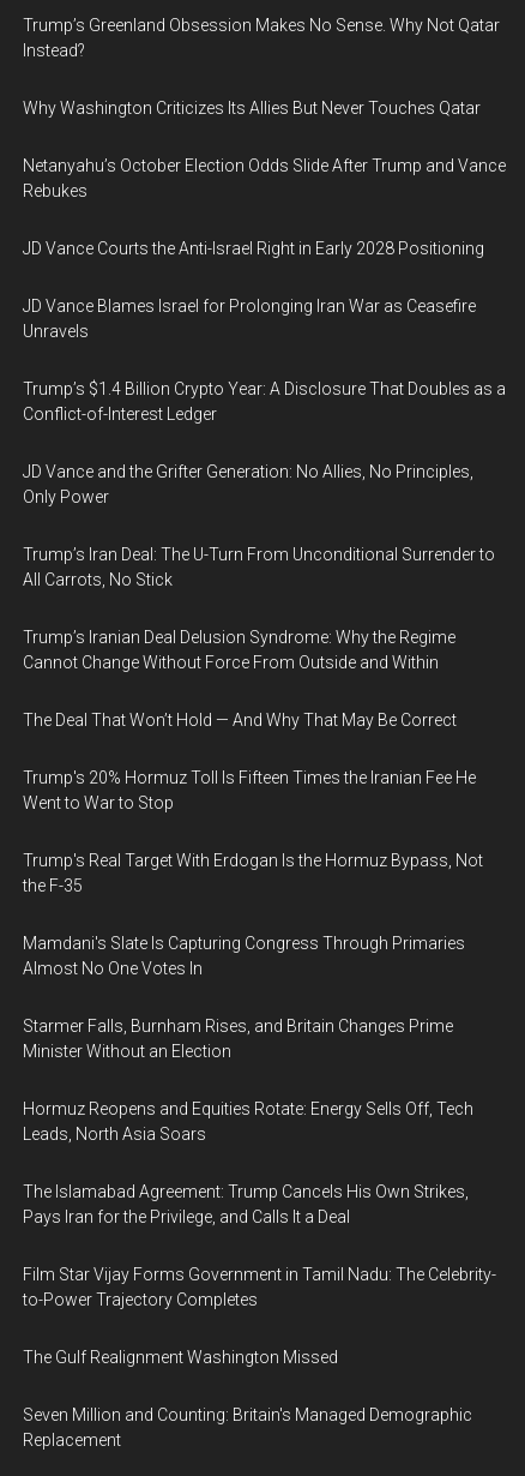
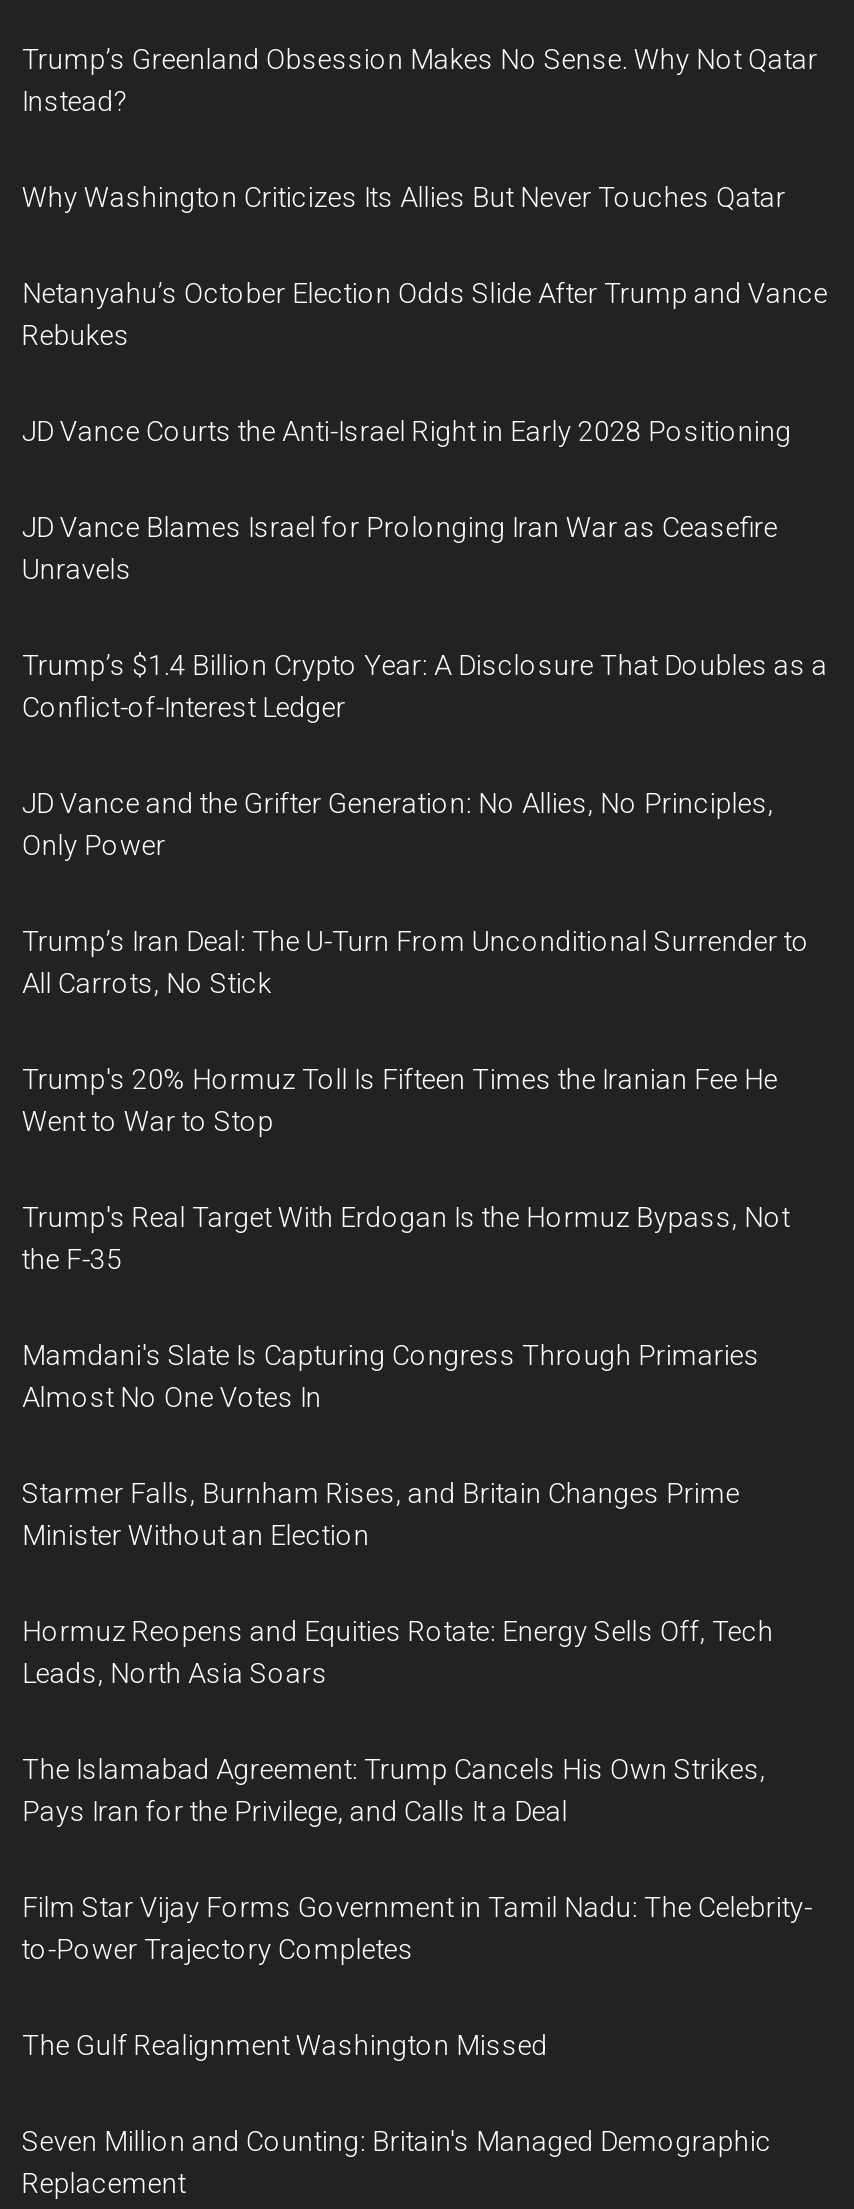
[23,628,457,730] Trump’s Iranian Deal Delusion Syndrome: Why the Regime | Cannot Change Without Force From Outside and Within | The Deal That Won’t Hold — And Why That May Be Correct -> none

